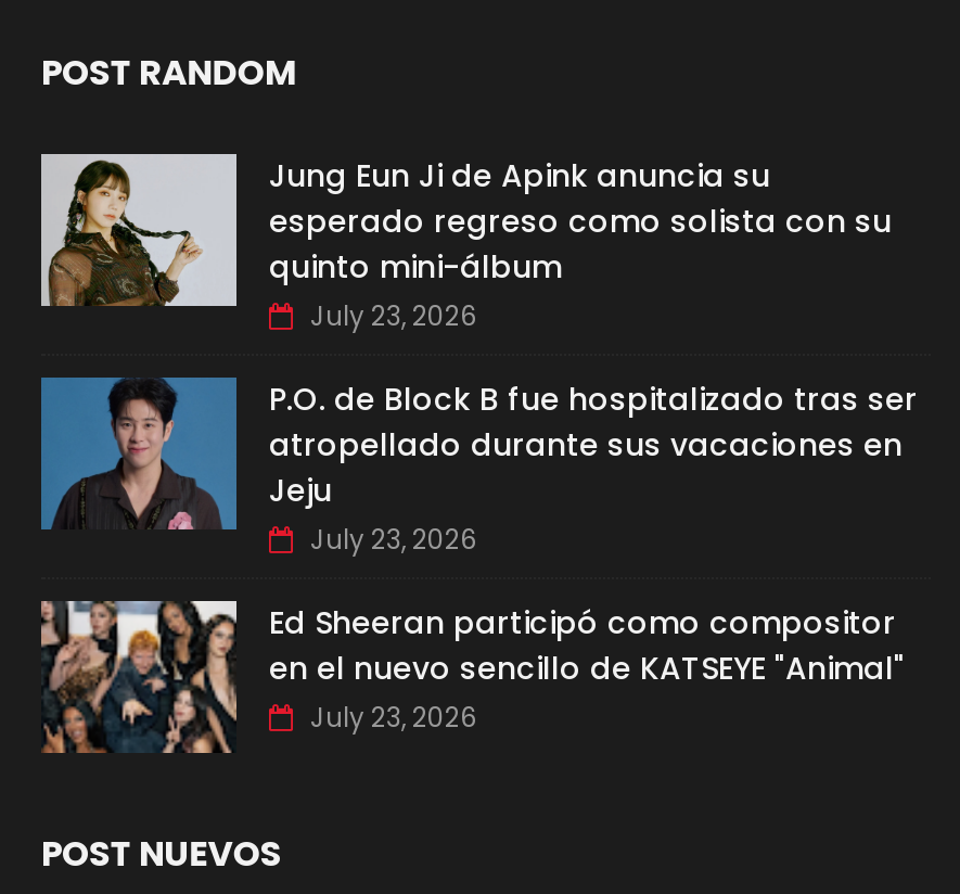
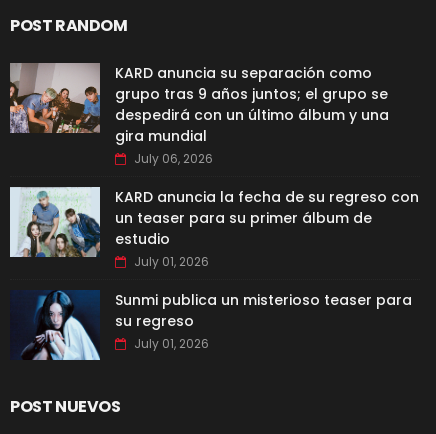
[39,154,892,335] [image] | Jung Eun Ji de Apink anuncia su | esperado regreso como solista con su | quinto mini-álbum | July 23, 2026 -> [9,63,389,167] [image] | KARD anuncia su separación como | grupo tras 9 años juntos; el grupo se | despedirá con un último álbum y una | gira mundial | July 06, 2026
[39,375,918,558] [image] | P.O. de Block B fue hospitalizado tras ser | atropellado durante sus vacaciones en | Jeju | July 23, 2026 -> [9,186,419,270] [image] | KARD anuncia la fecha de su regreso con | un teaser para su primer álbum de | estudio | July 01, 2026
[39,599,905,755] [image] | Ed Sheeran participó como compositor | en el nuevo sencillo de KATSEYE "Animal" | July 23, 2026 -> [14,290,412,361] [image] | Sunmi publica un misterioso teaser para | su regreso | July 01, 2026

